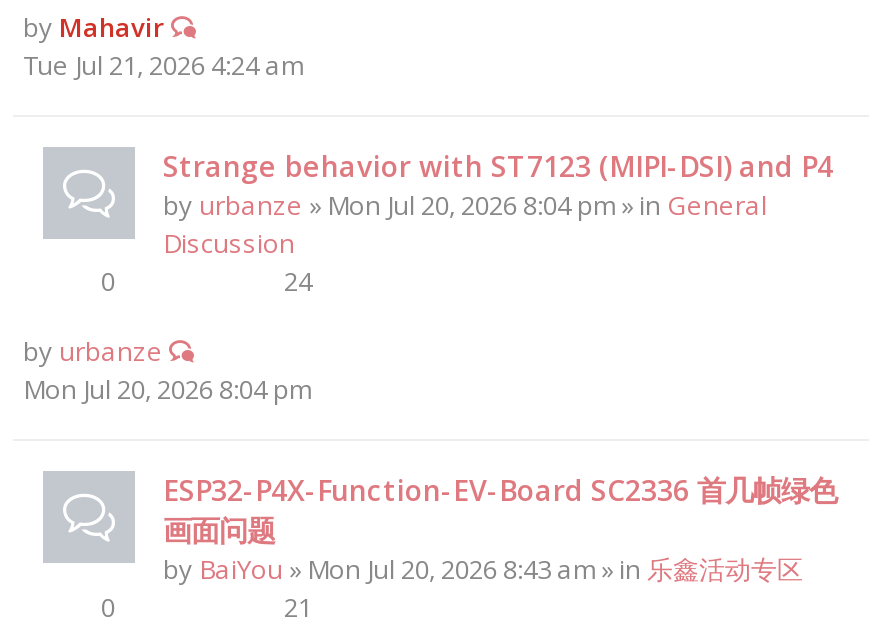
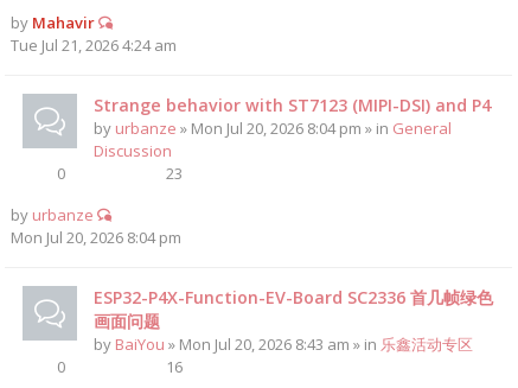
[284,263,312,299] 24 -> [165,163,182,184] 23
[284,589,312,625] 21 -> [165,356,182,377] 16

